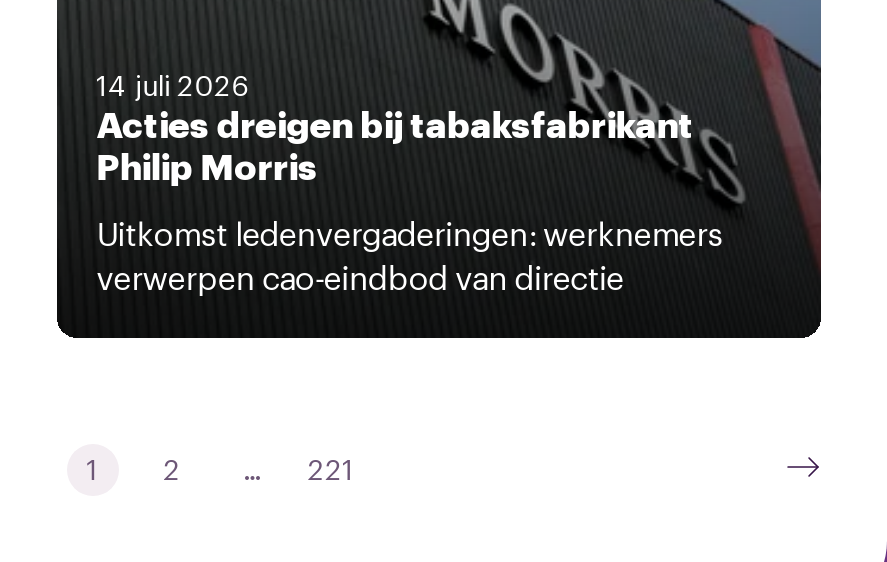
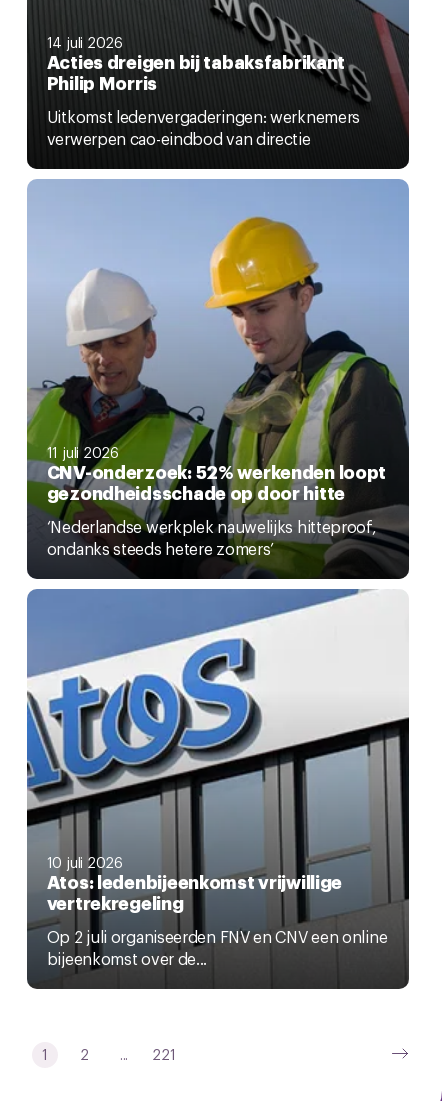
none -> [26,588,410,986] [image] | 10 juli 2026 | Atos: ledenbijeenkomst vrijwillige | vertrekregeling | Op 2 juli organiseerden FNV en CNV een online | bijeenkomst over de...
none -> [27,178,410,580] [image] | 11 juli 2026 | CNV-onderzoek: 52% werkenden loopt | gezondheidsschade op door hitte | ‘Nederlandse werkplek nauwelijks hitteproof, | ondanks steeds hetere zomers’

